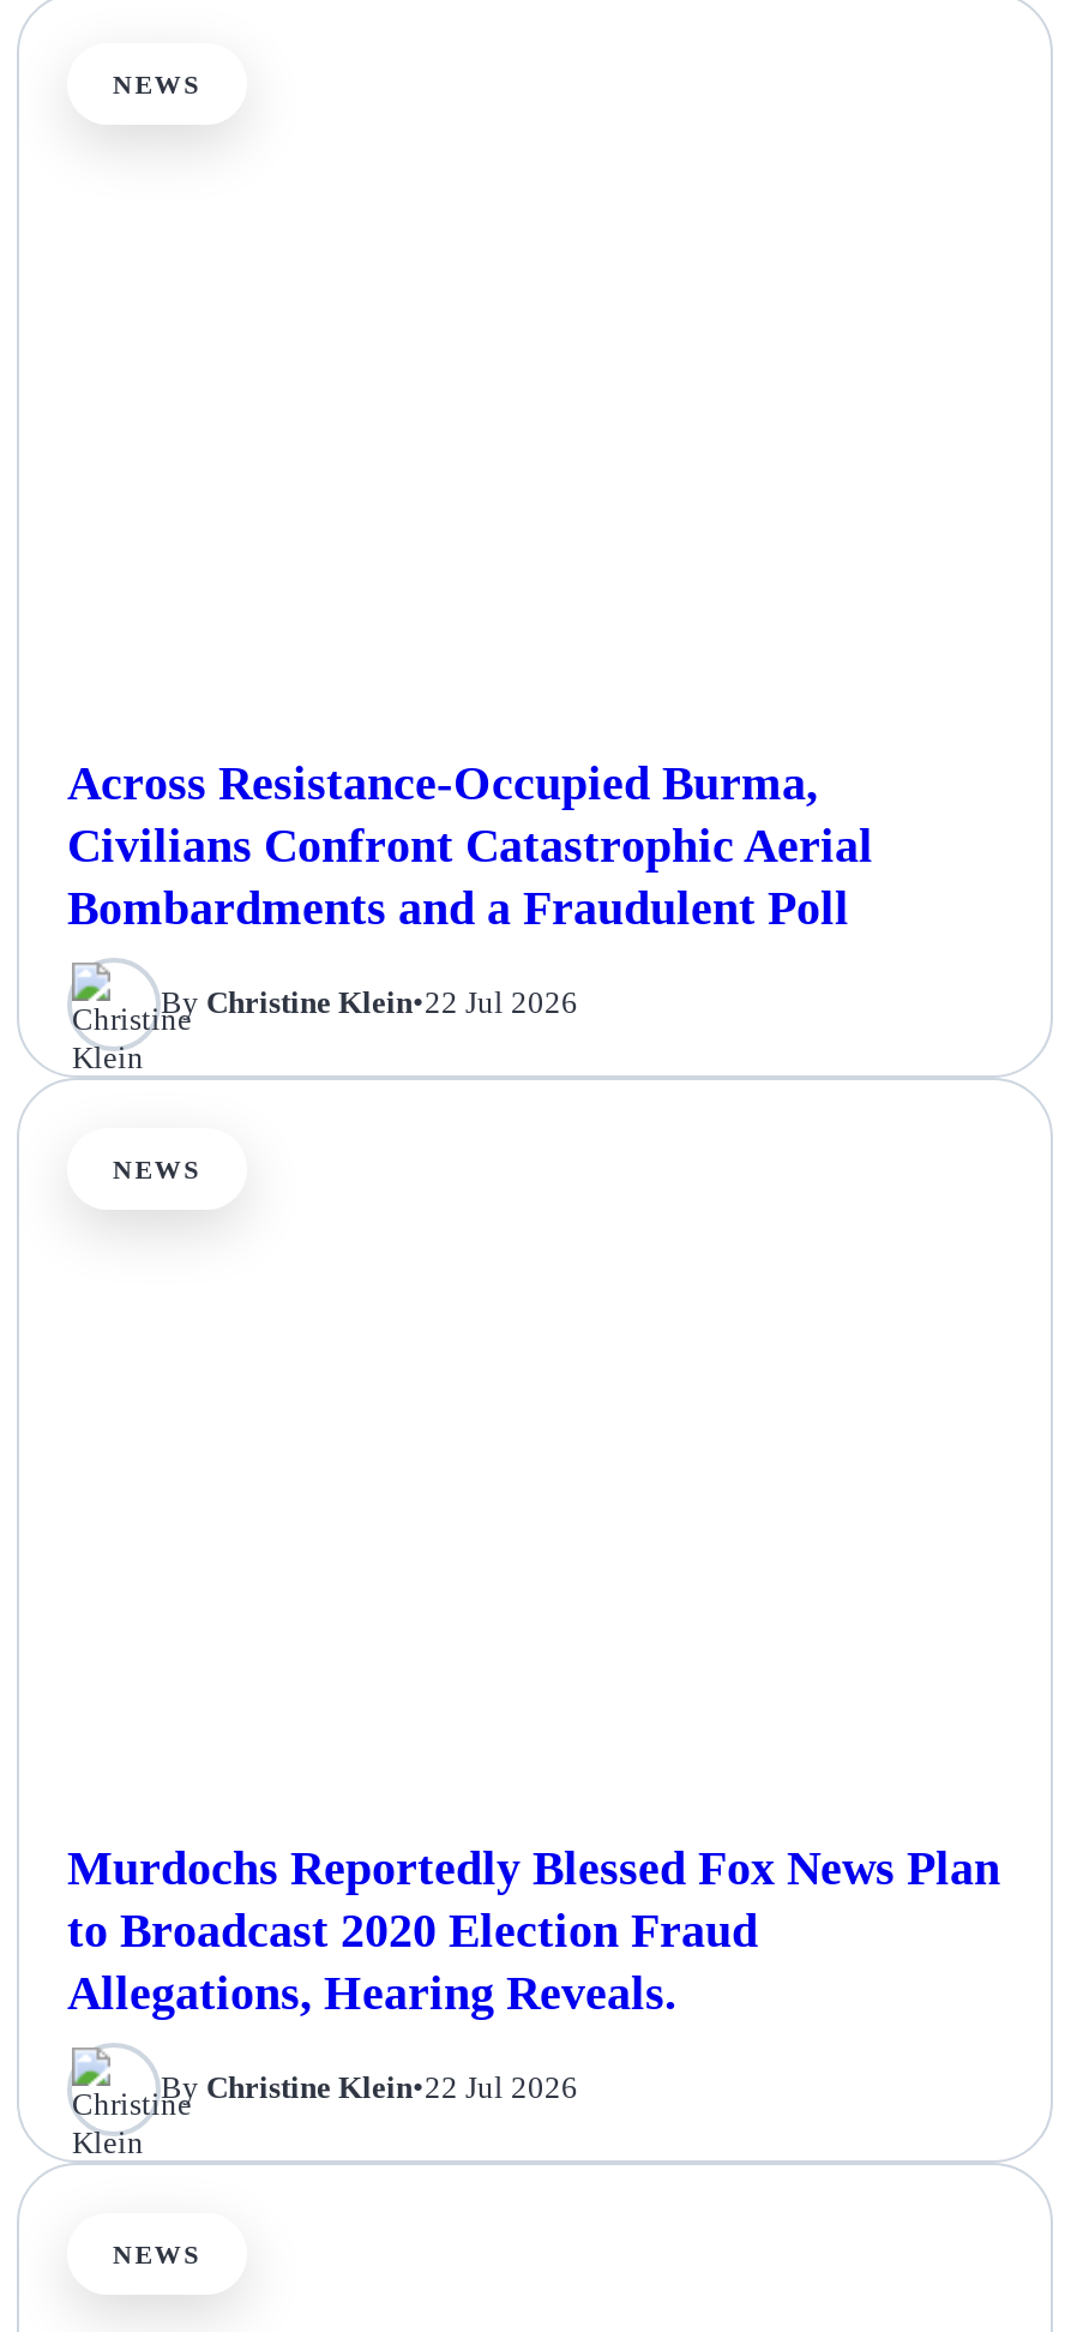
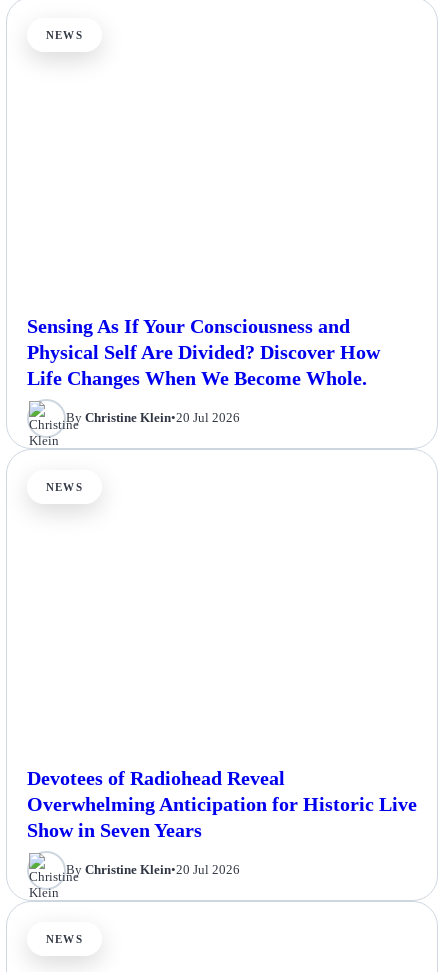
[67,756,873,933] Across Resistance-Occupied Burma, | Civilians Confront Catastrophic Aerial | Bombardments and a Fraudulent Poll -> [27,315,380,389] Sensing As If Your Consciousness and | Physical Self Are Divided? Discover How | Life Changes When We Become Whole.
[161,985,578,1021] By Christine Klein•22 Jul 2026 -> [66,410,240,425] By Christine Klein•20 Jul 2026
[67,1841,1000,2018] Murdochs Reportedly Blessed Fox News Plan | to Broadcast 2020 Election Fraud | Allegations, Hearing Reveals. -> [27,767,417,841] Devotees of Radiohead Reveal | Overwhelming Anticipation for Historic Live | Show in Seven Years
[161,2070,578,2106] By Christine Klein•22 Jul 2026 -> [66,862,240,877] By Christine Klein•20 Jul 2026

